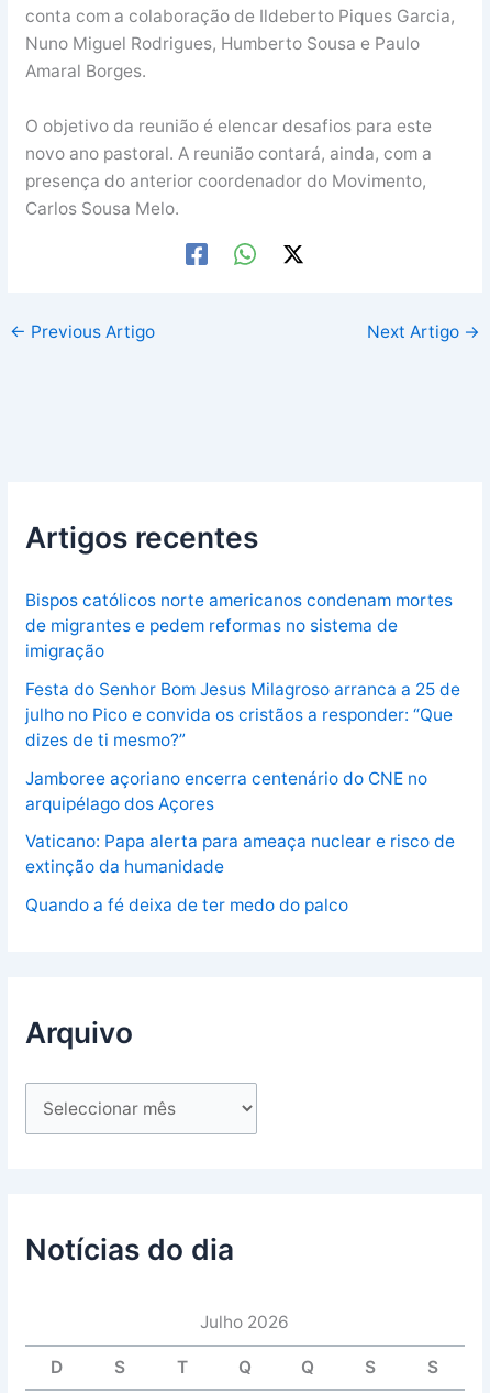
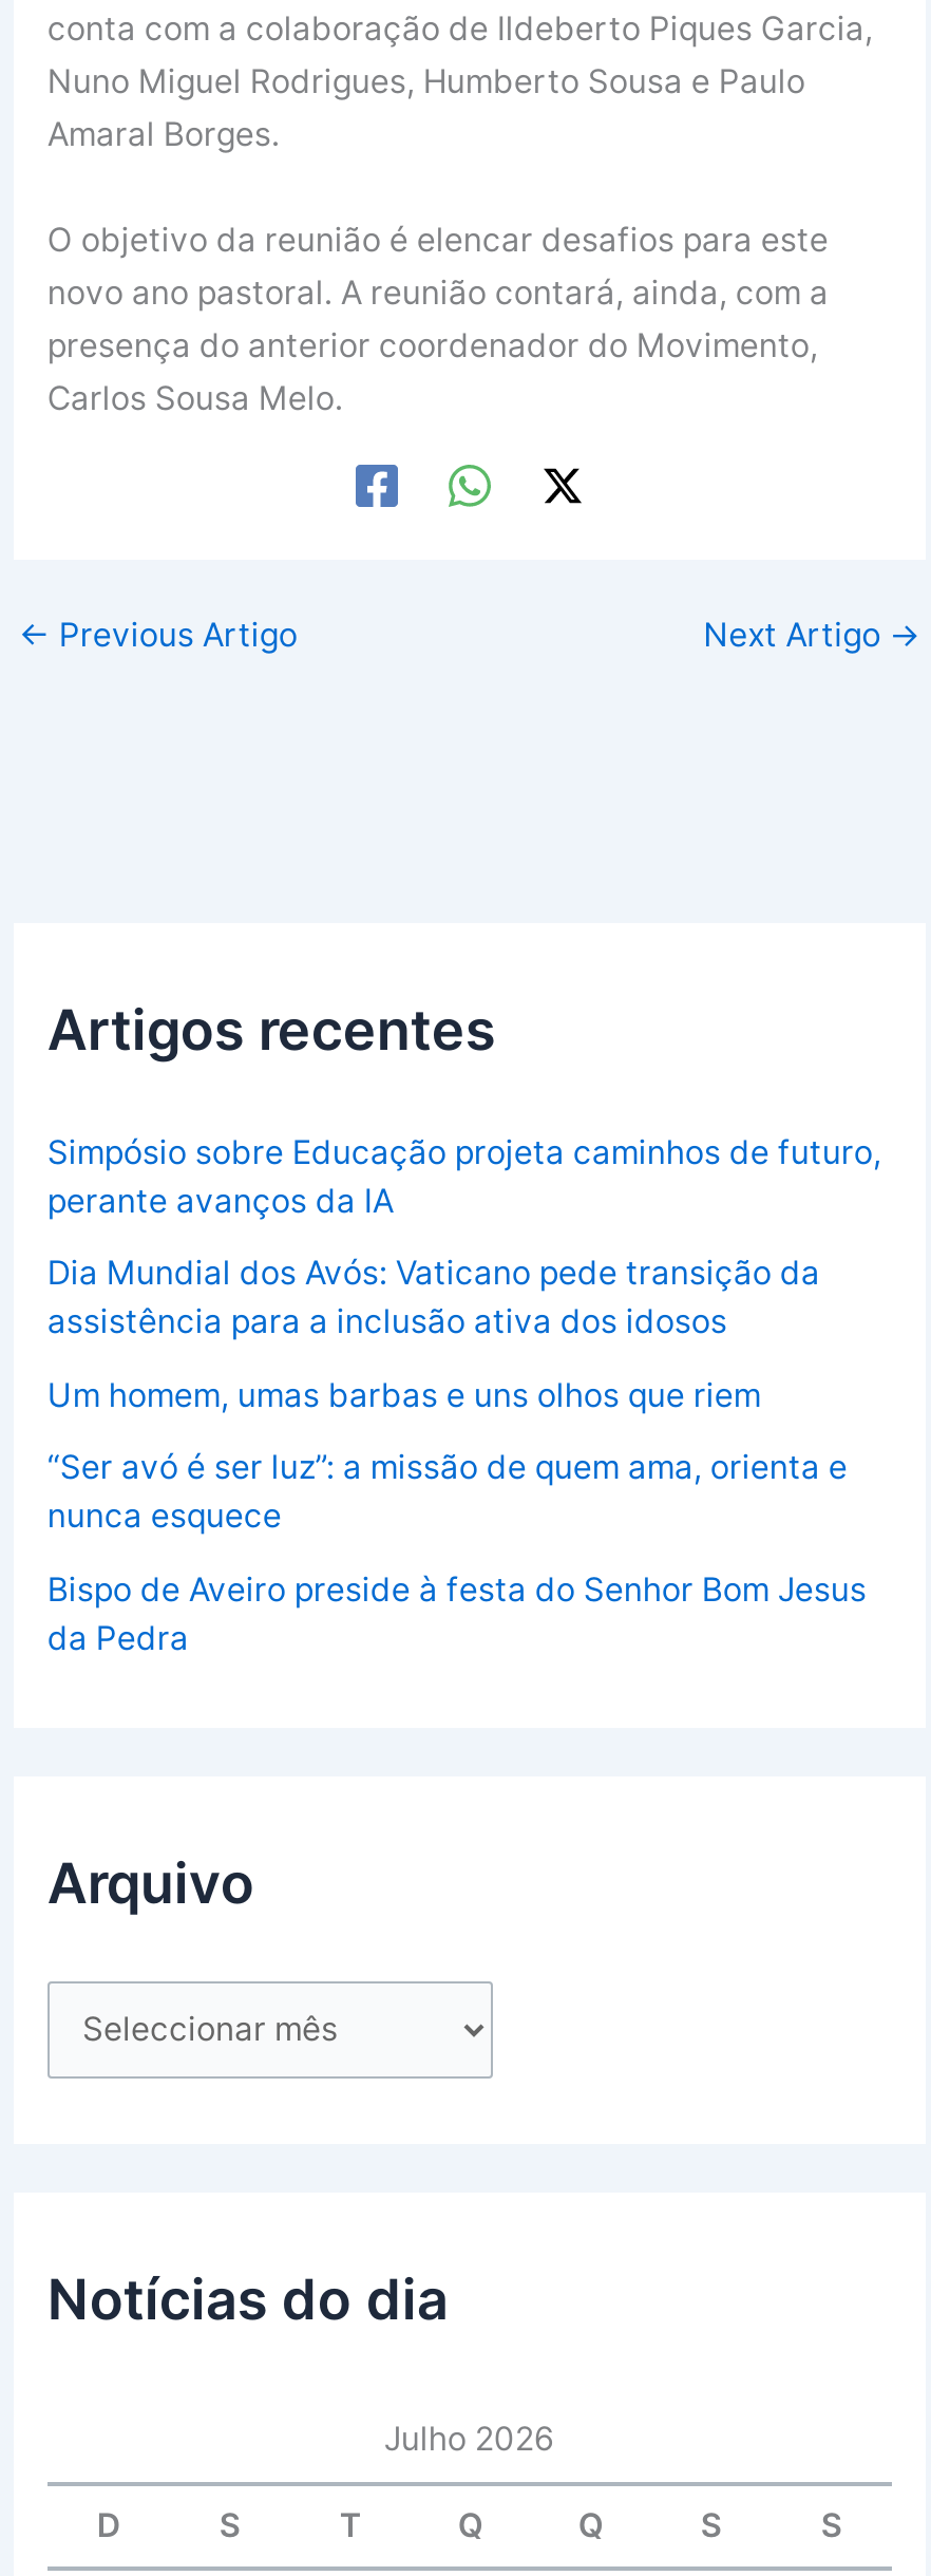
[25,590,453,662] Bispos católicos norte americanos condenam mortes | de migrantes e pedem reformas no sistema de | imigração -> [47,1131,881,1219] Simpósio sobre Educação projeta caminhos de futuro, | perante avanços da IA
[25,679,460,750] Festa do Senhor Bom Jesus Milagroso arranca a 25 de | julho no Pico e convida os cristãos a responder: “Que | dizes de ti mesmo?” -> [47,1253,820,1341] Dia Mundial dos Avós: Vaticano pede transição da | assistência para a inclusão ativa dos idosos
[25,768,427,814] Jamboree açoriano encerra centenário do CNE no | arquipélago dos Açores -> [47,1374,761,1414] Um homem, umas barbas e uns olhos que riem
[25,831,455,877] Vaticano: Papa alerta para ameaça nuclear e risco de | extinção da humanidade -> [47,1447,847,1536] “Ser avó é ser luz”: a missão de quem ama, orienta e | nunca esquece
[25,894,348,915] Quando a fé deixa de ter medo do palco -> [47,1569,866,1658] Bispo de Aveiro preside à festa do Senhor Bom Jesus | da Pedra

